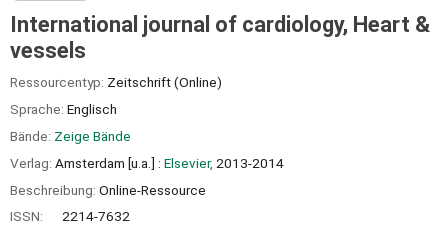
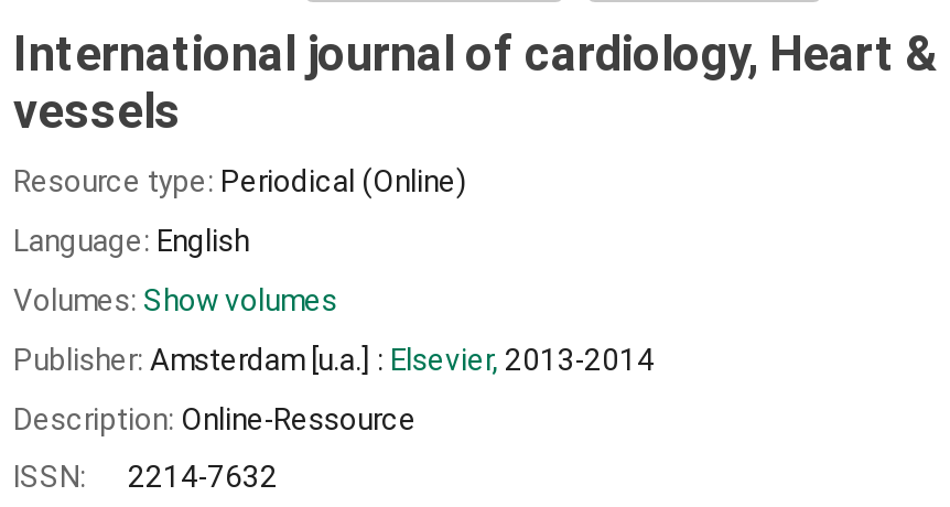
[10,74,222,90] Ressourcentyp: Zeitschrift (Online) -> [13,164,467,199] Resource type: Periodical (Online)
[10,101,117,117] Sprache: Englisch -> [13,223,249,258] Language: English
[10,128,131,144] Bände: Zeige Bände -> [13,282,337,317] Volumes: Show volumes
[10,155,284,171] Verlag: Amsterdam [u.a.] : Elsevier, 2013-2014 -> [13,341,655,377] Publisher: Amsterdam [u.a.] : Elsevier, 2013-2014
[10,182,206,198] Beschreibung: Online-Ressource -> [13,400,417,436] Description: Online-Ressource

